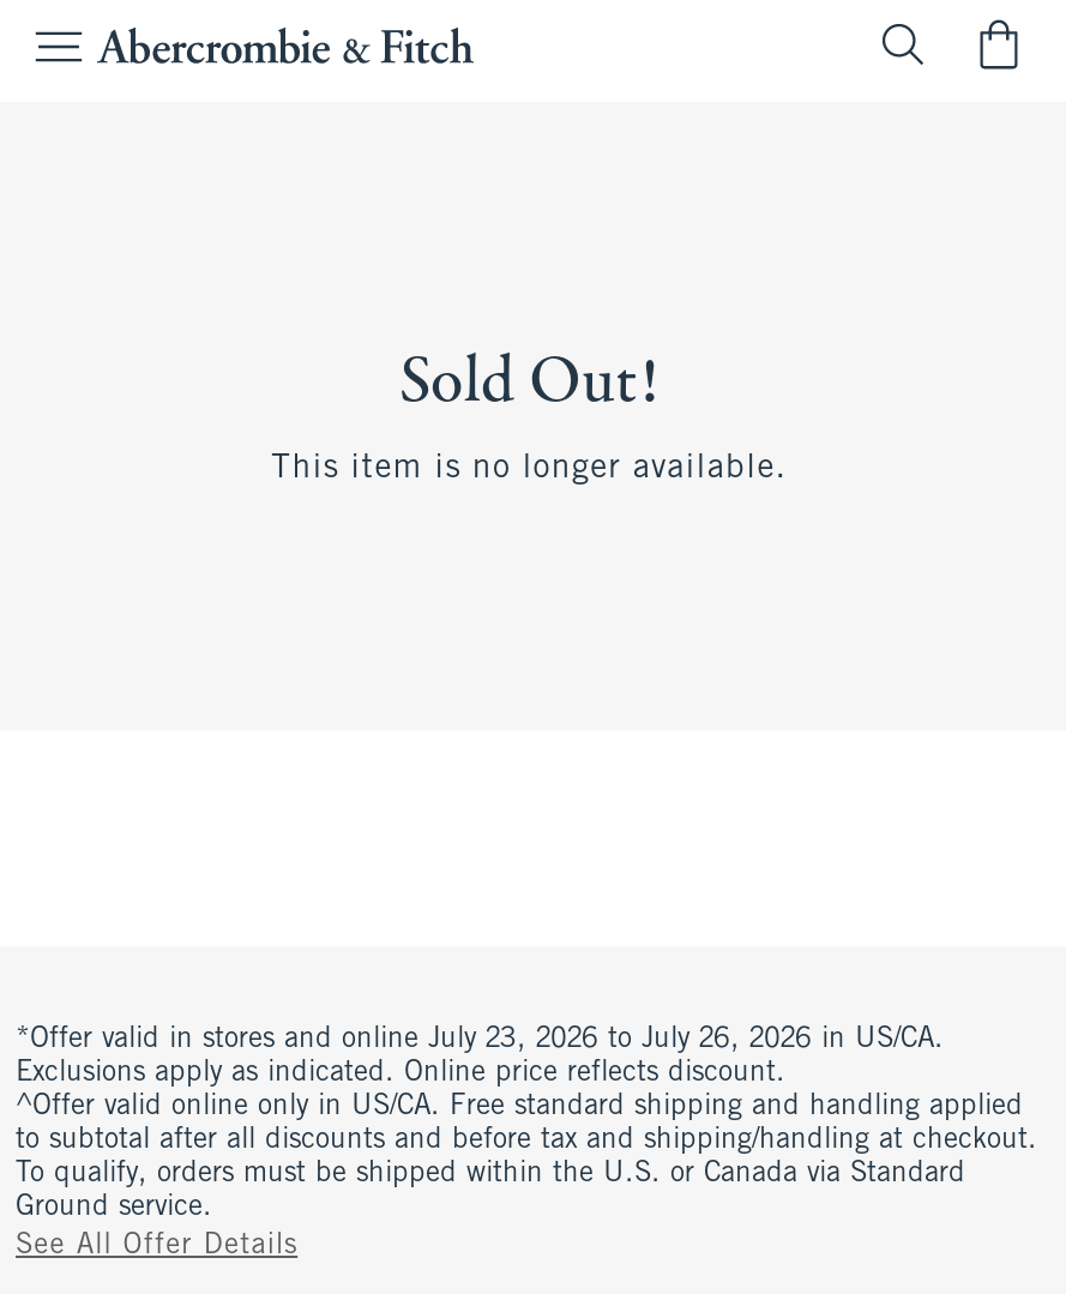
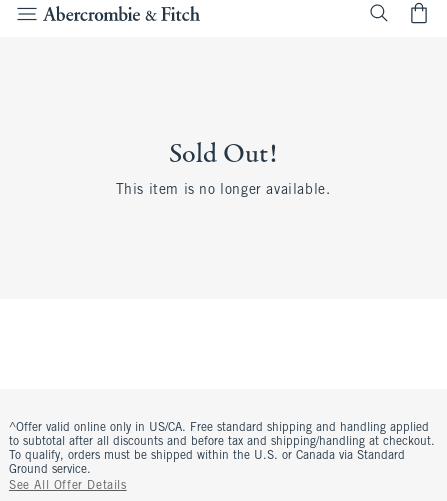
[16,1025,944,1088] *Offer valid in stores and online July 23, 2026 to July 26, 2026 in US/CA. | Exclusions apply as indicated. Online price reflects discount. -> none

